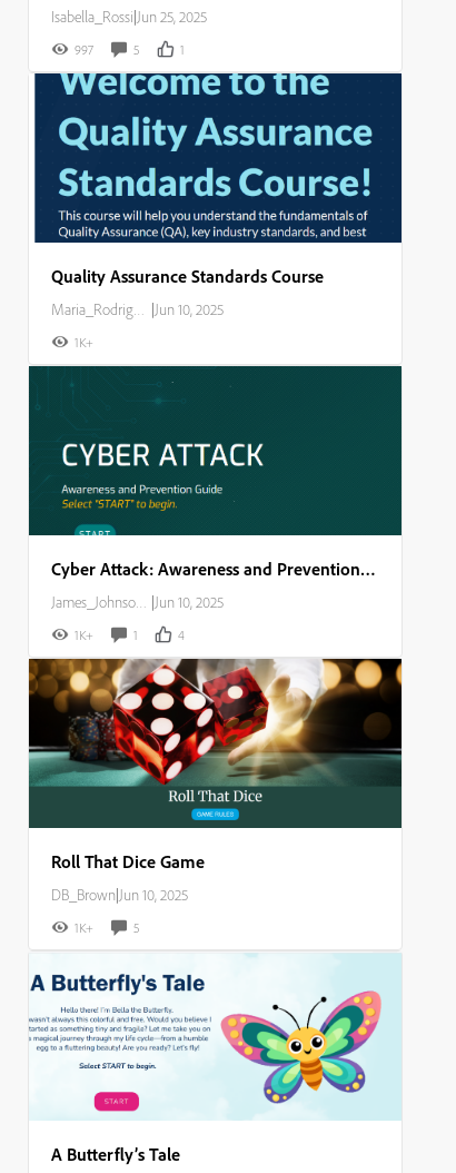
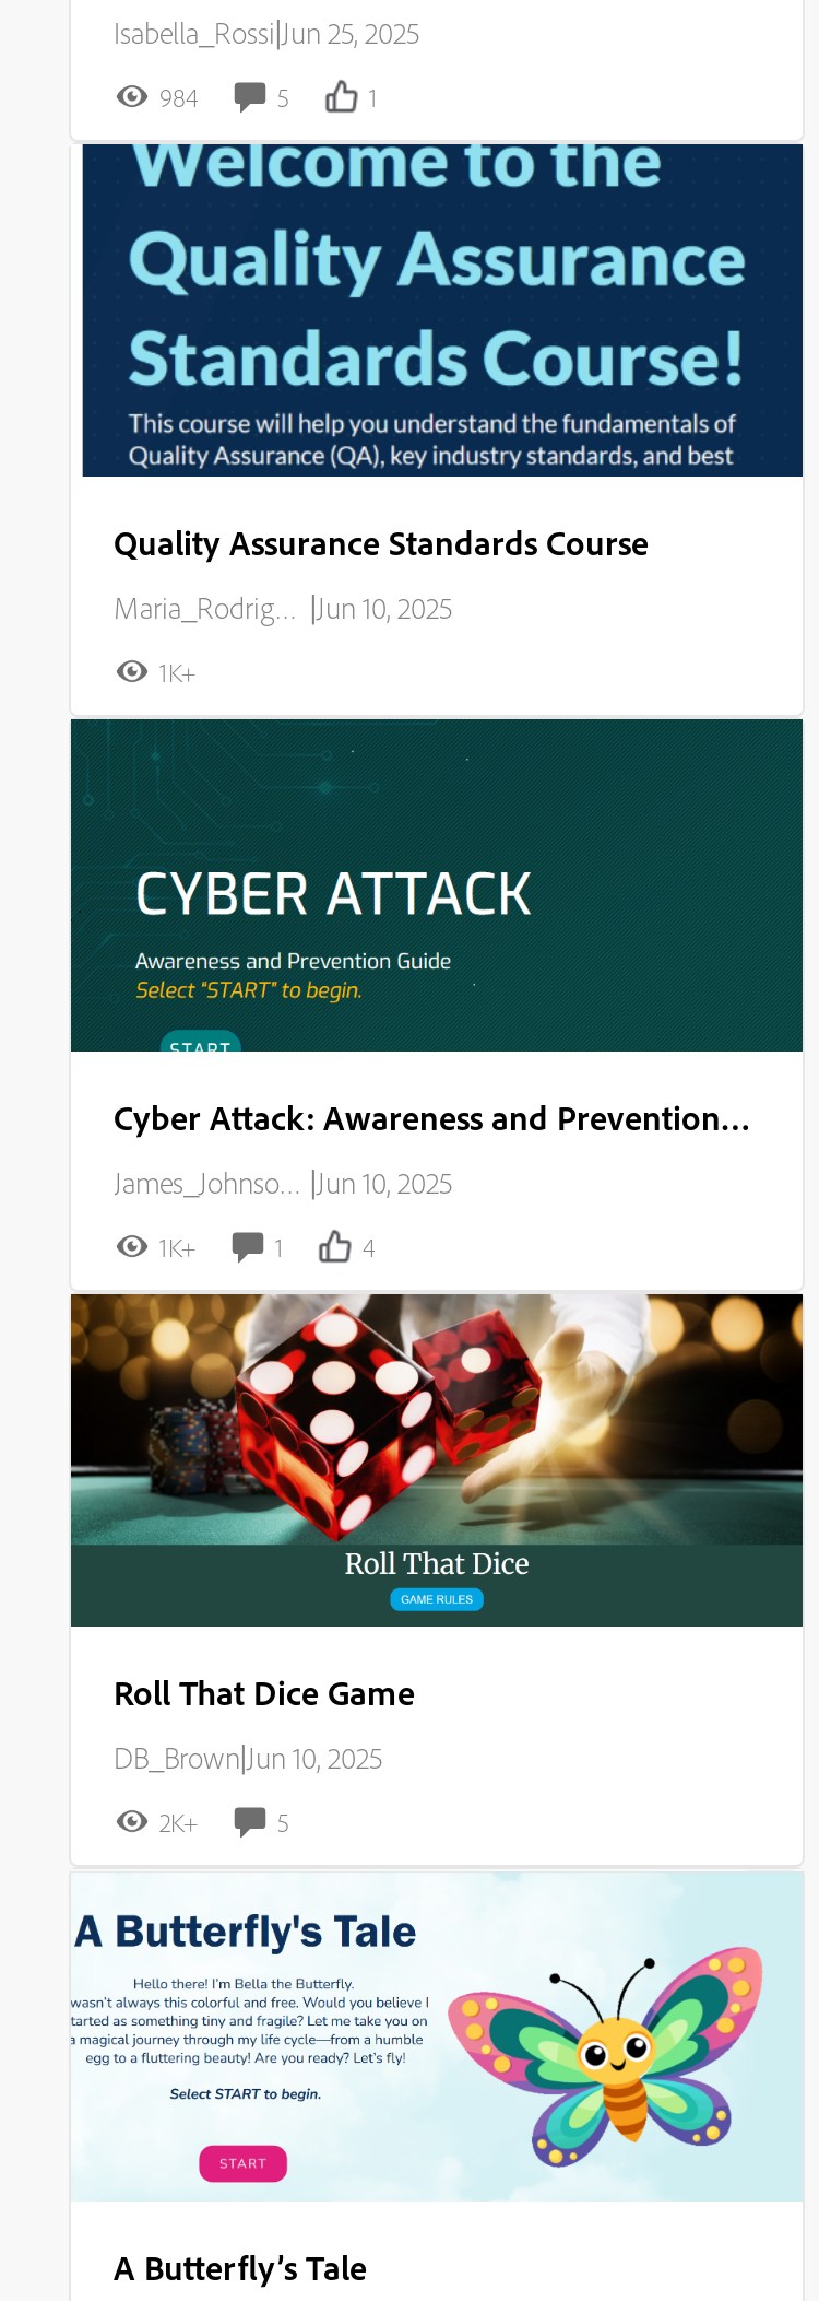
[74,41,93,58] 997 -> [159,81,199,114] 984
[74,919,93,936] 1K+ -> [159,1806,199,1839] 2K+

